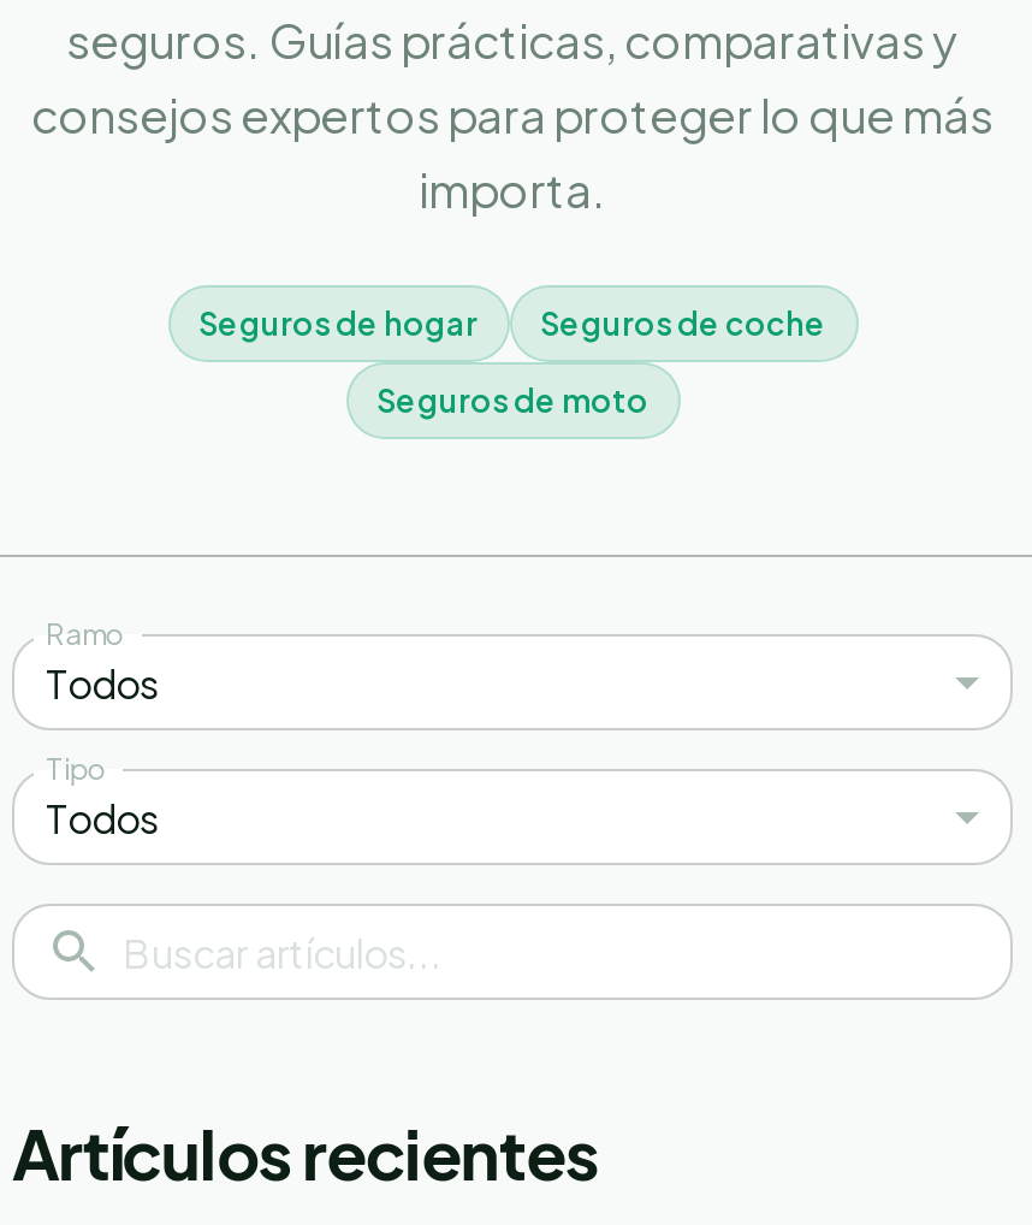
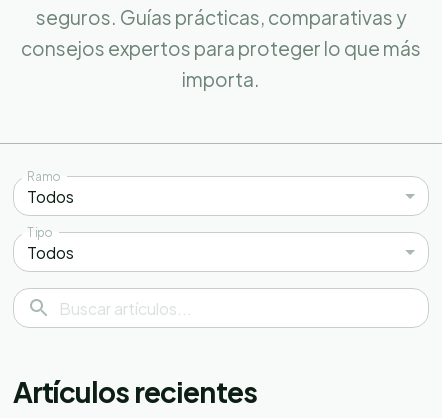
[198,303,826,419] Seguros de hogar | Seguros de coche | Seguros de moto -> none

